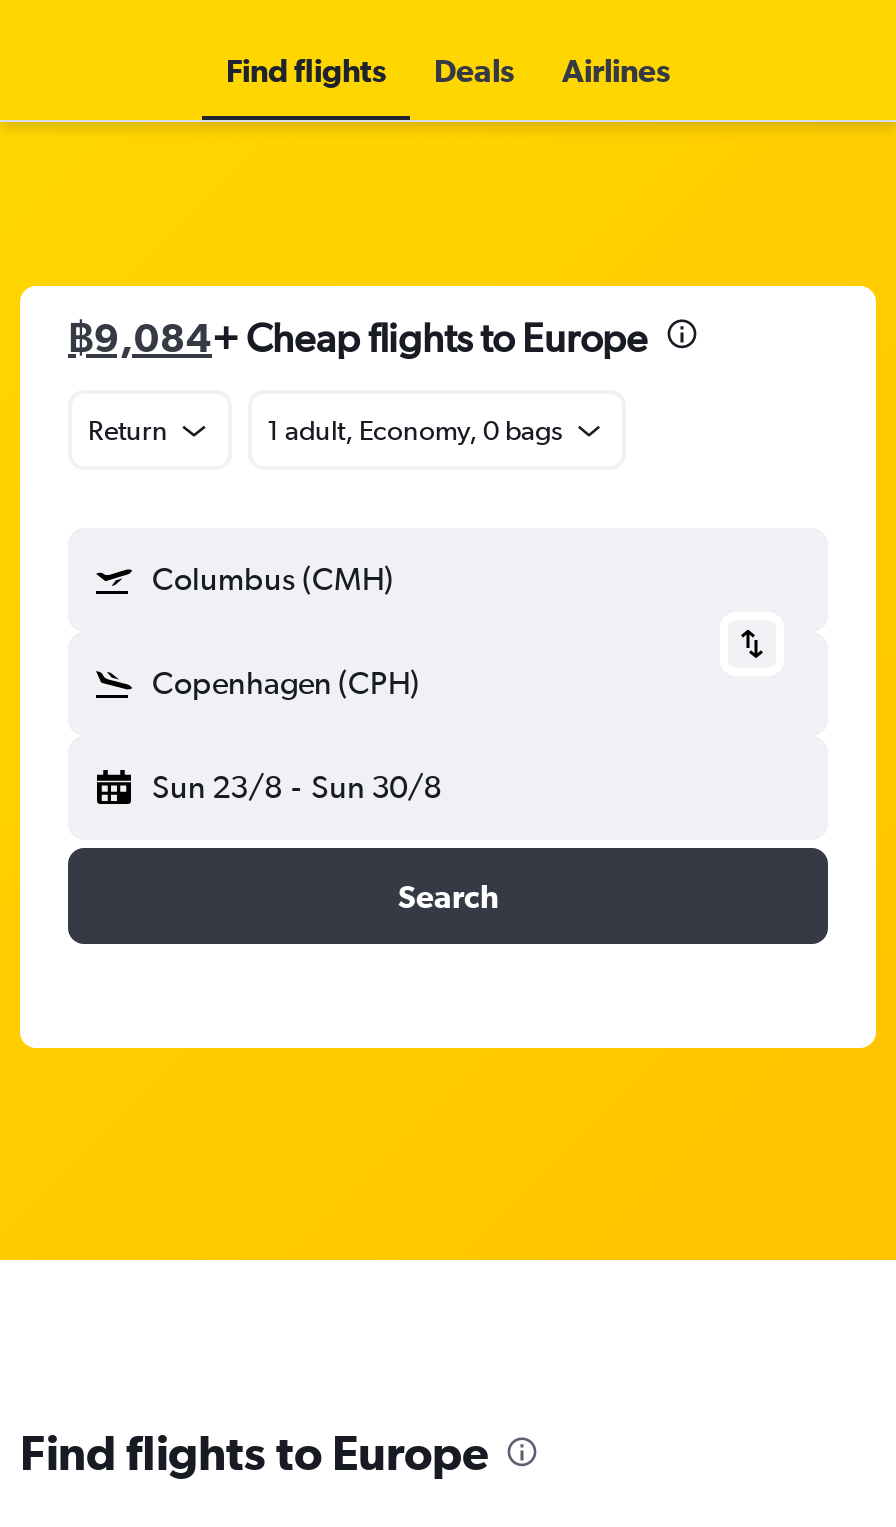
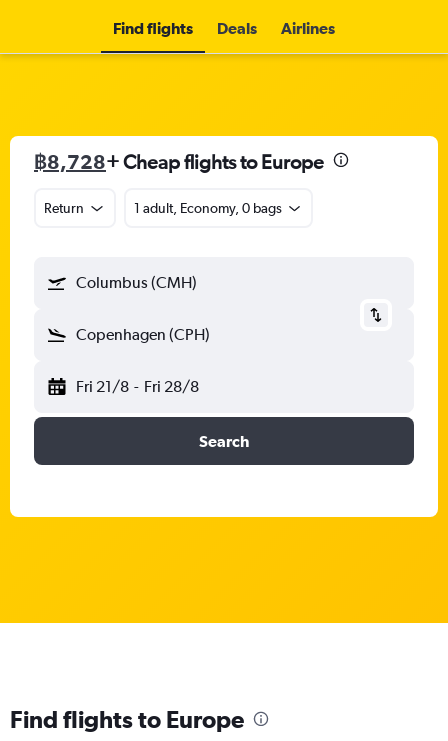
[68,314,648,360] ฿9,084+ Cheap flights to Europe -> [34,150,324,173] ฿8,728+ Cheap flights to Europe
[152,768,441,806] Sun 23/8 - Sun 30/8 -> [76,377,199,396] Fri 21/8 - Fri 28/8

